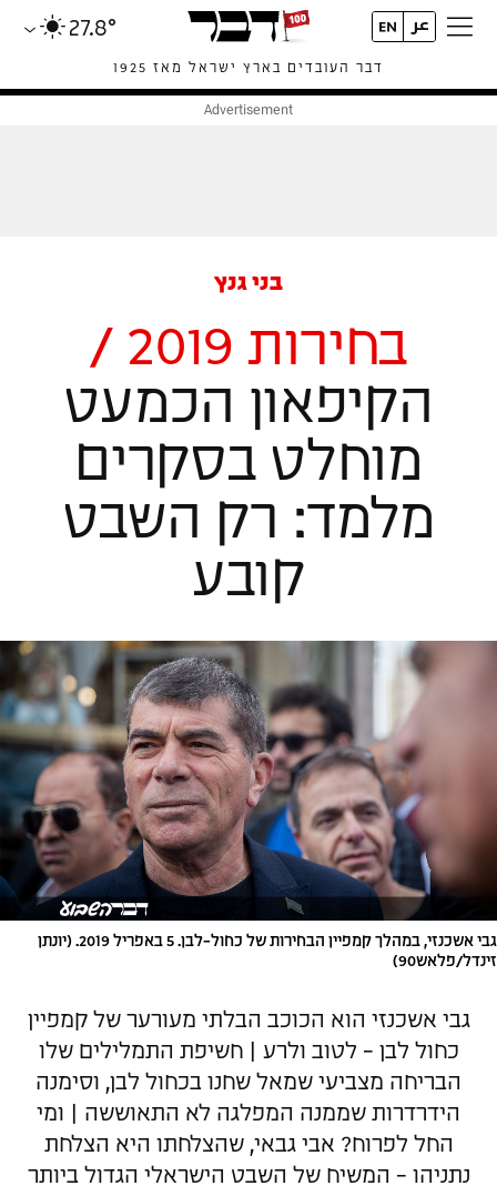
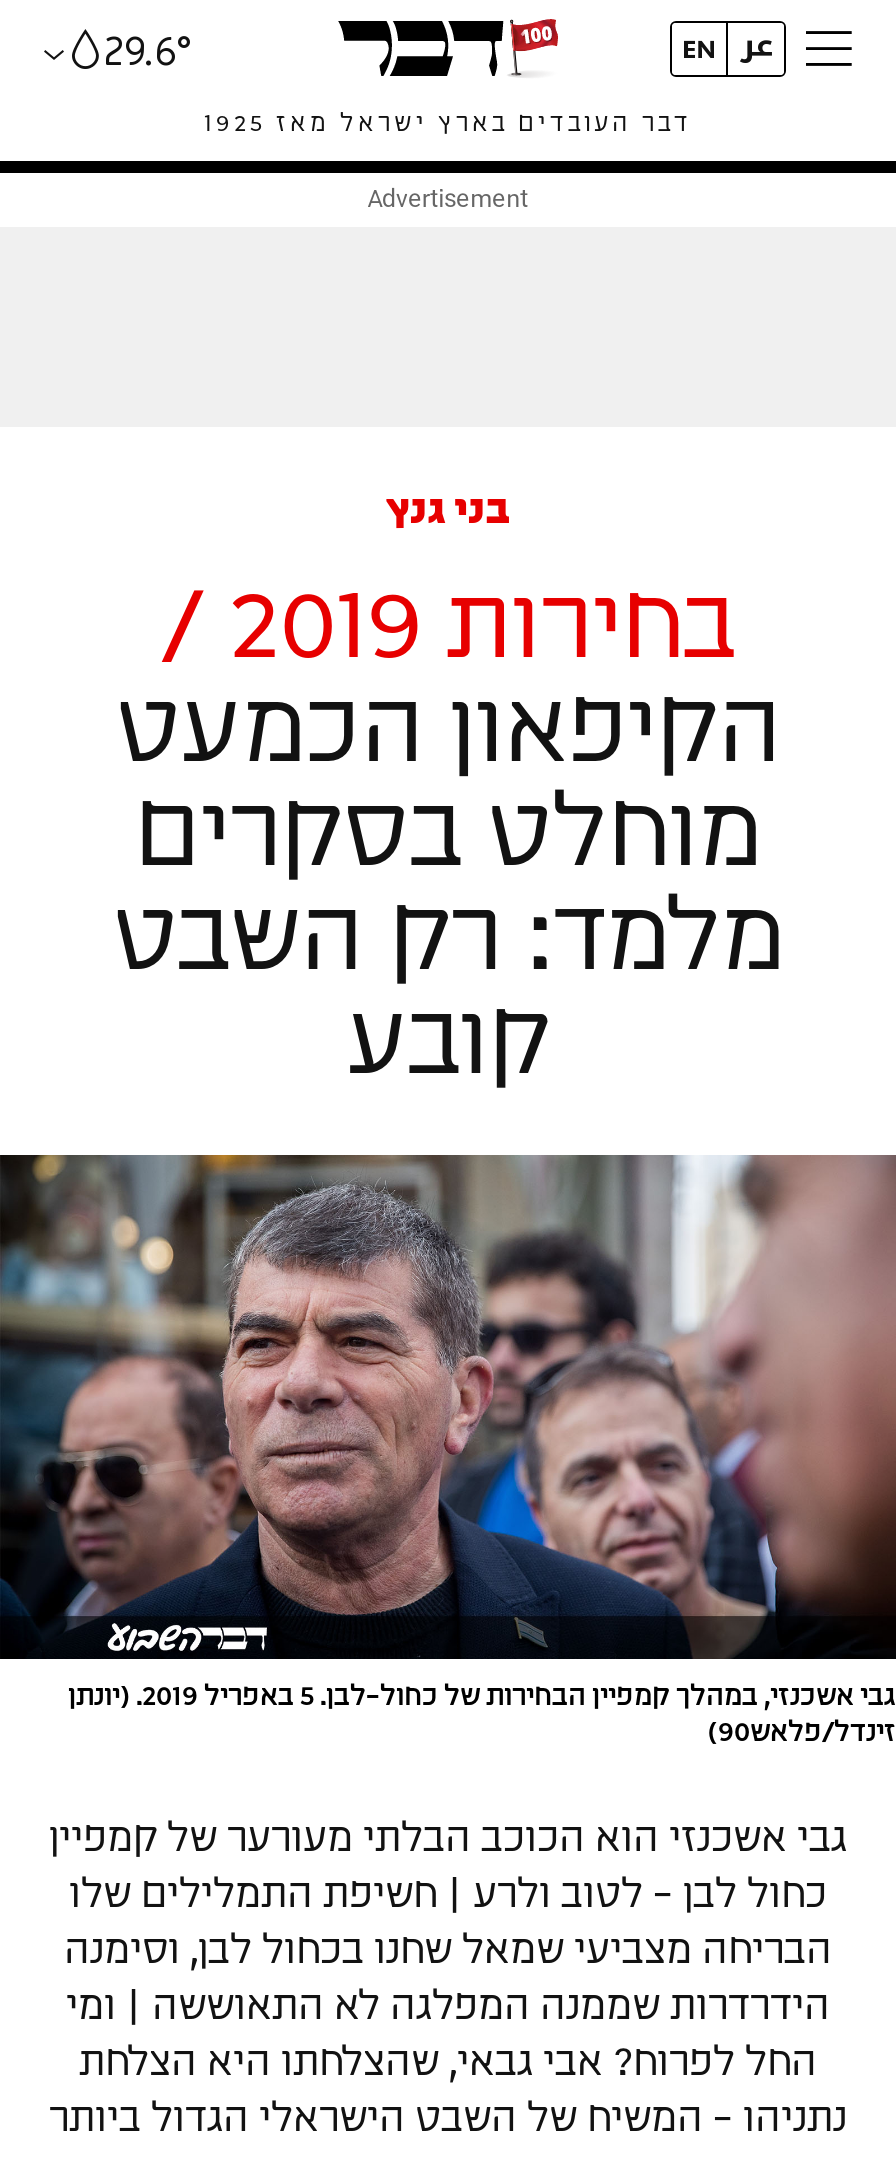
[69,14,116,43] 27.8° -> [104,27,192,79] 29.6°

